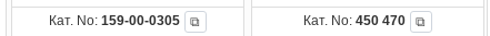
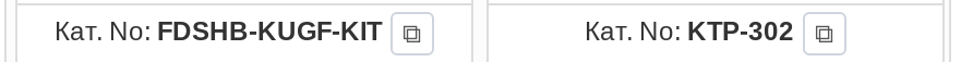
[49,13,180,29] Кат. No: 159-00-0305 -> [55,17,382,47] Кат. No: FDSHB-KUGF-KIT
[303,13,406,29] Кат. No: 450 470 -> [585,17,794,47] Кат. No: KTP-302

